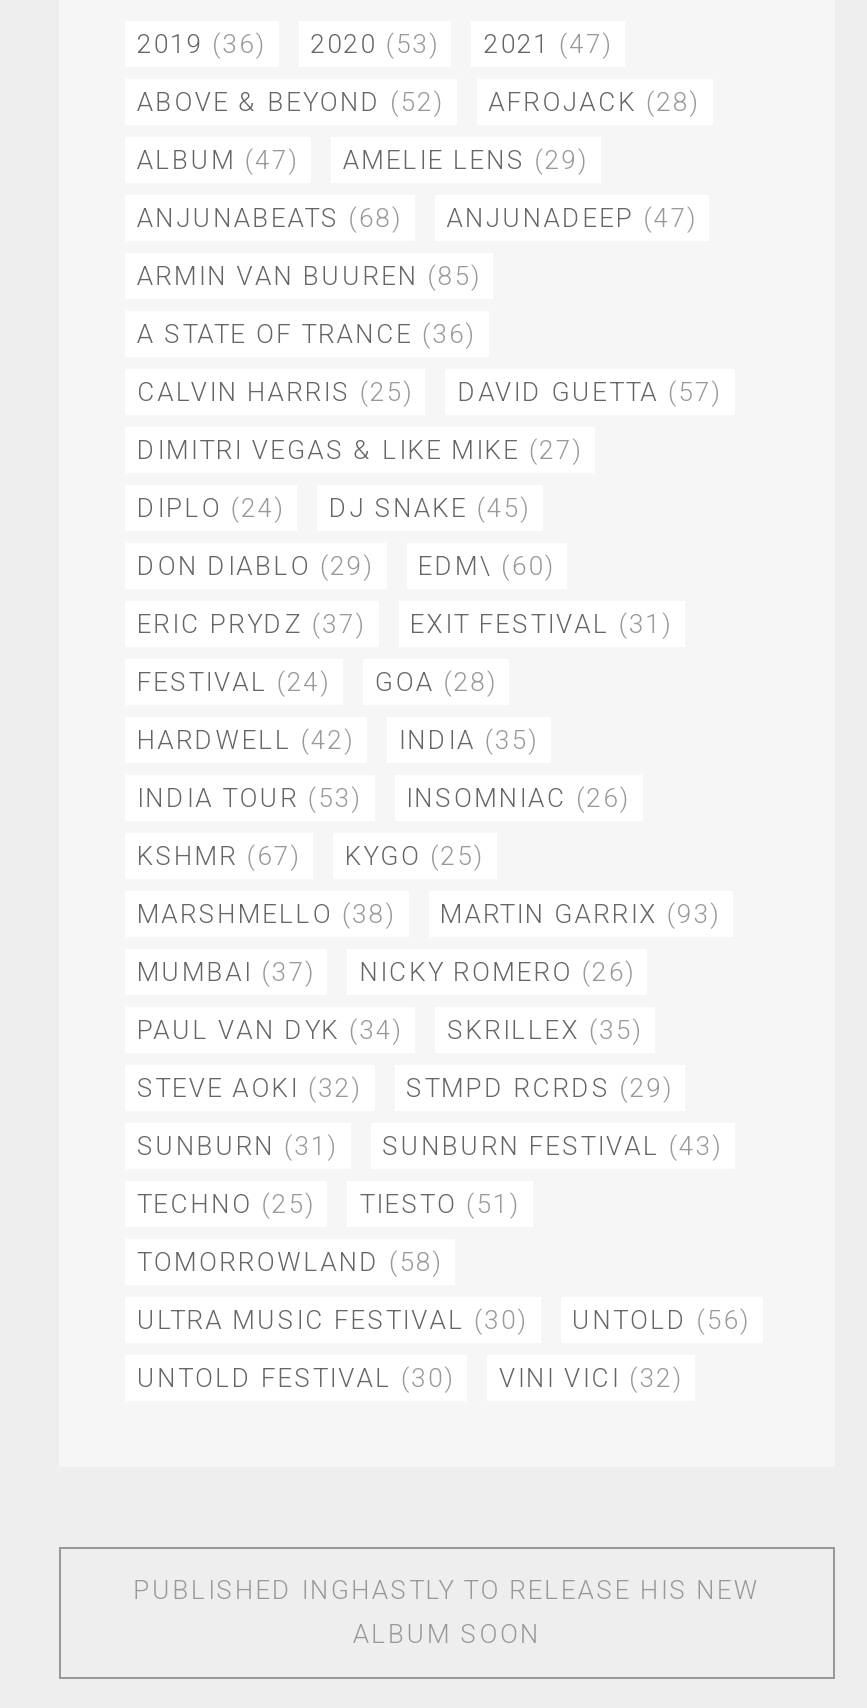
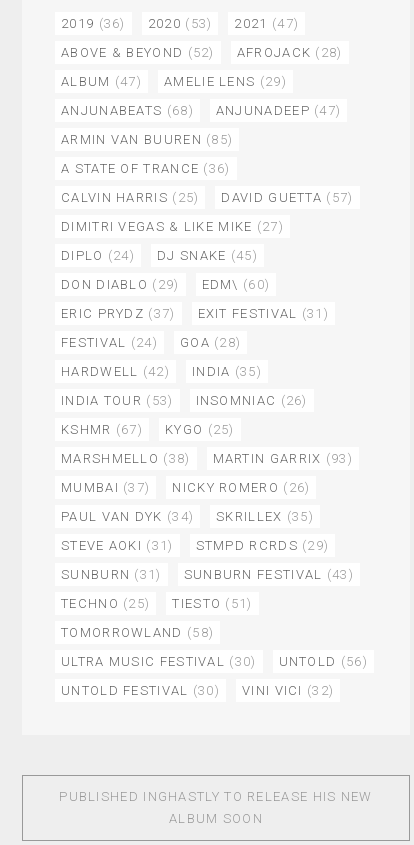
[137,1073,674,1103] STEVE AOKI (32) STMPD RCRDS (29) -> [61,538,329,553] STEVE AOKI (31) STMPD RCRDS (29)

